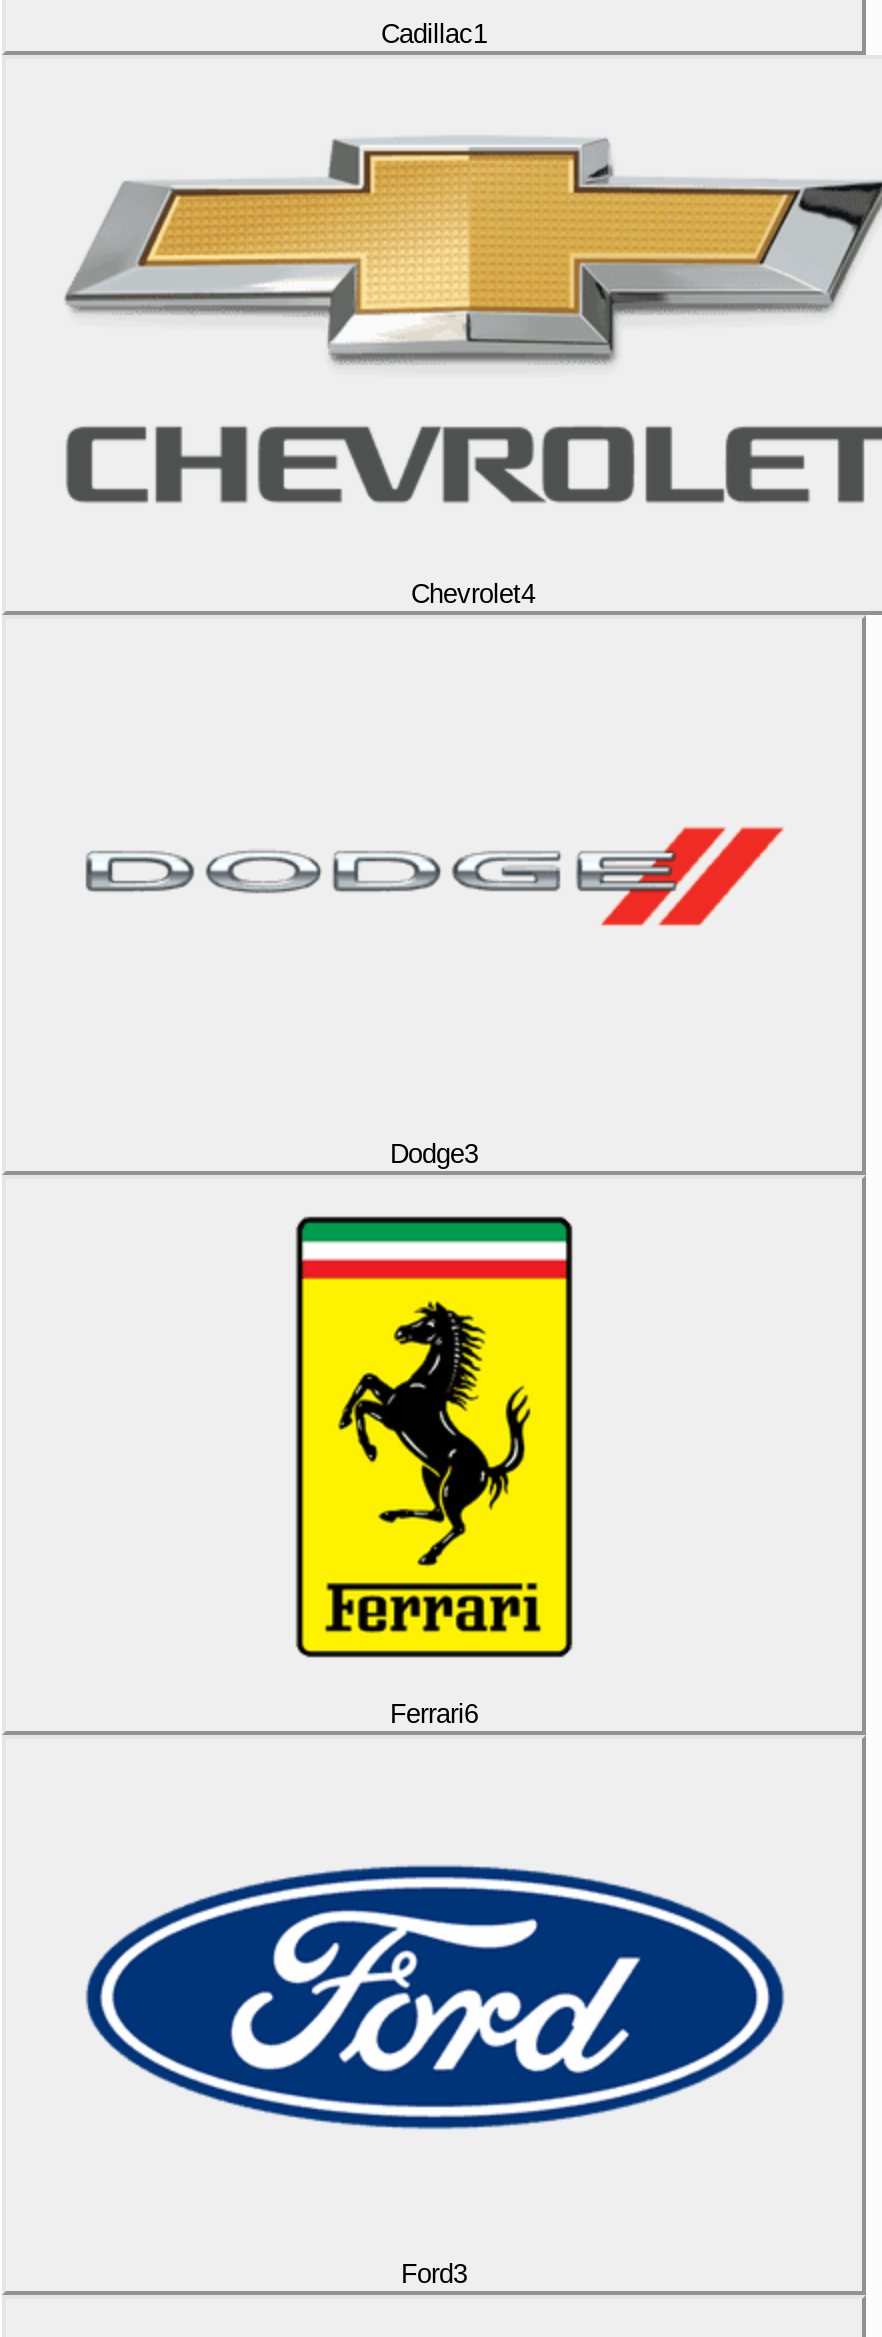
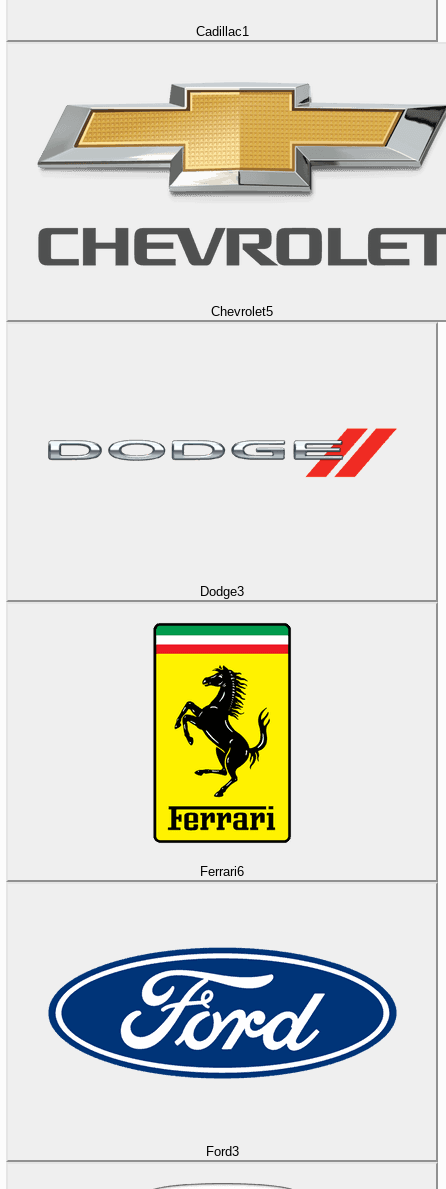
[411,579,535,609] Chevrolet4 -> [210,304,272,319] Chevrolet5

